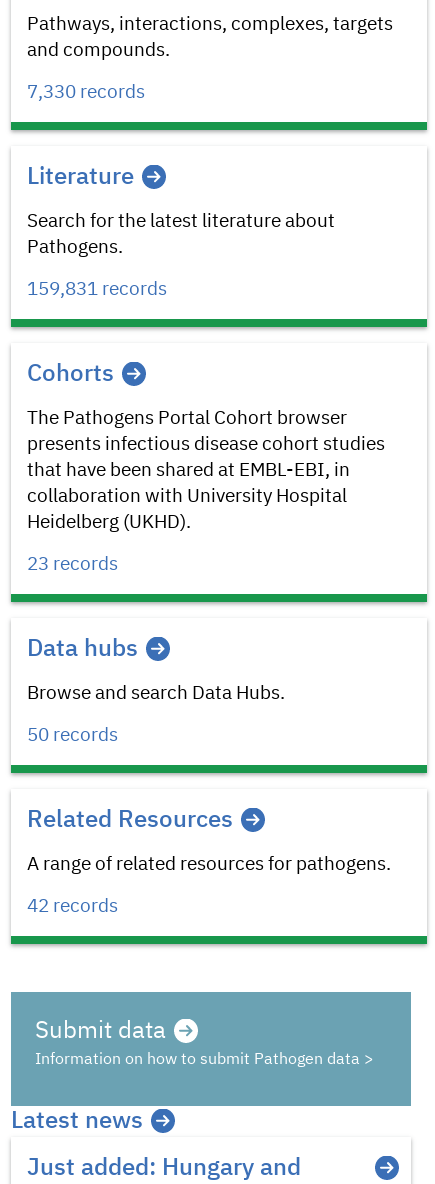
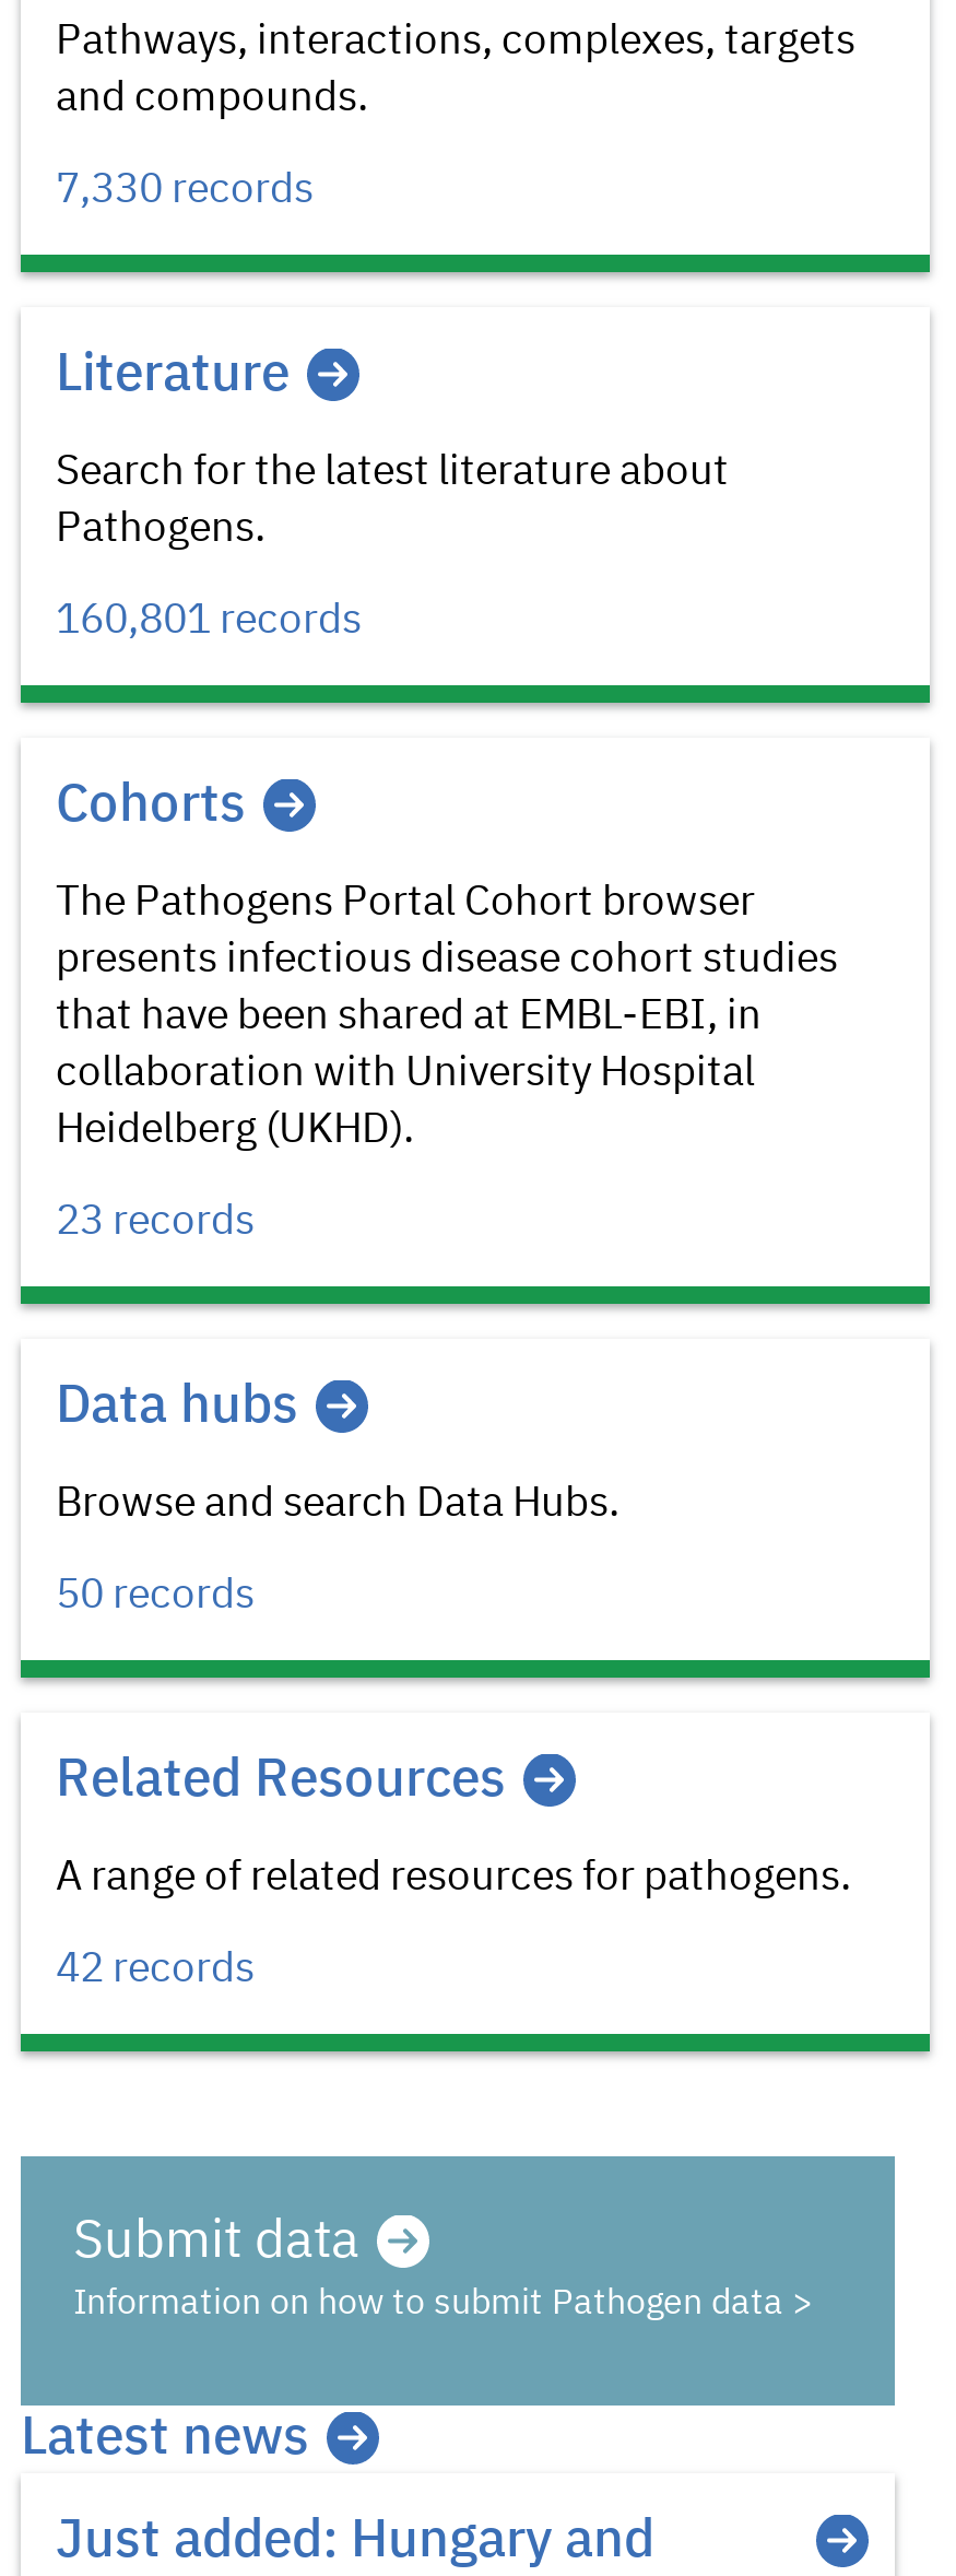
[27,280,167,299] 159,831 records -> [56,600,362,642] 160,801 records

